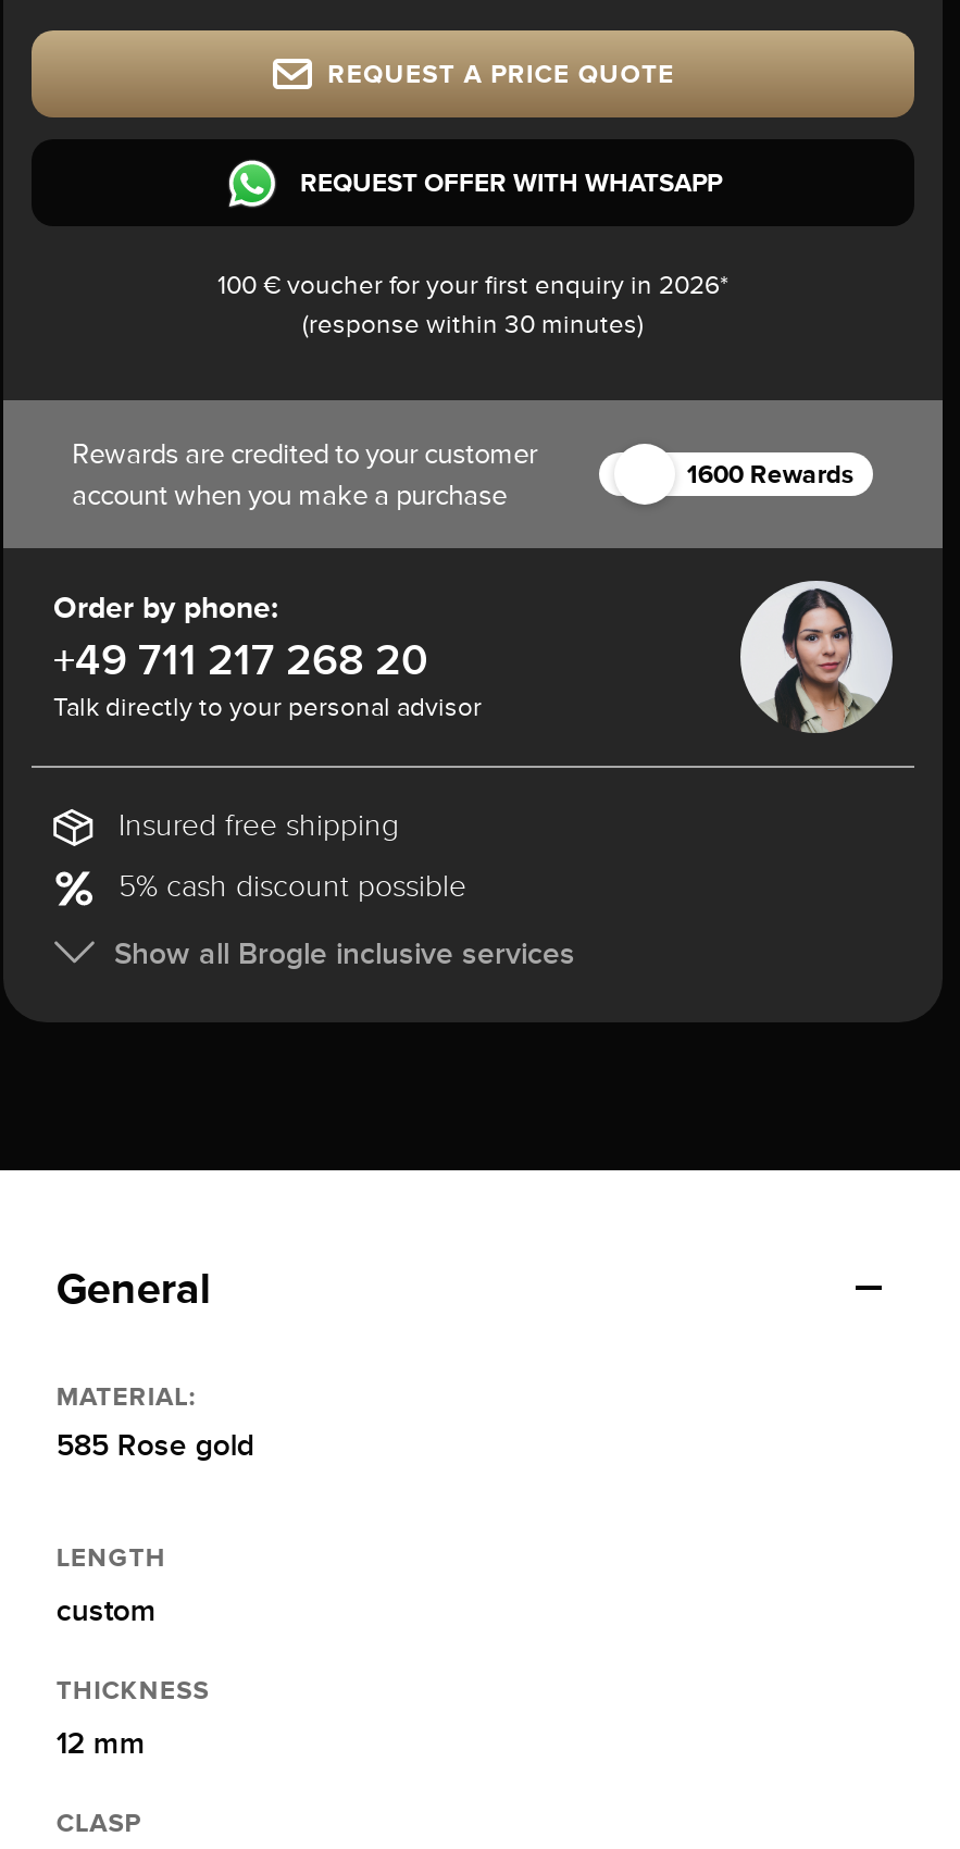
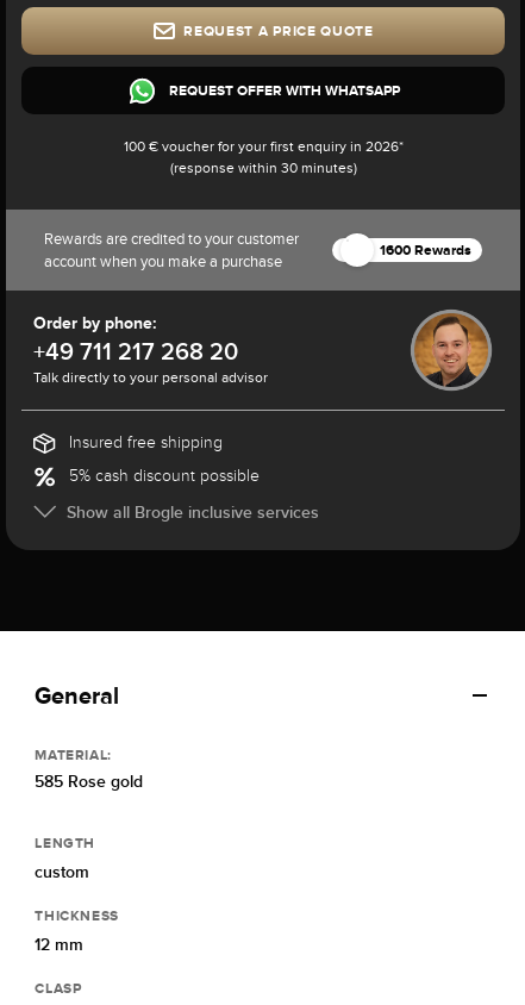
[740,581,893,731] [image] -> [411,310,492,389] [image]

